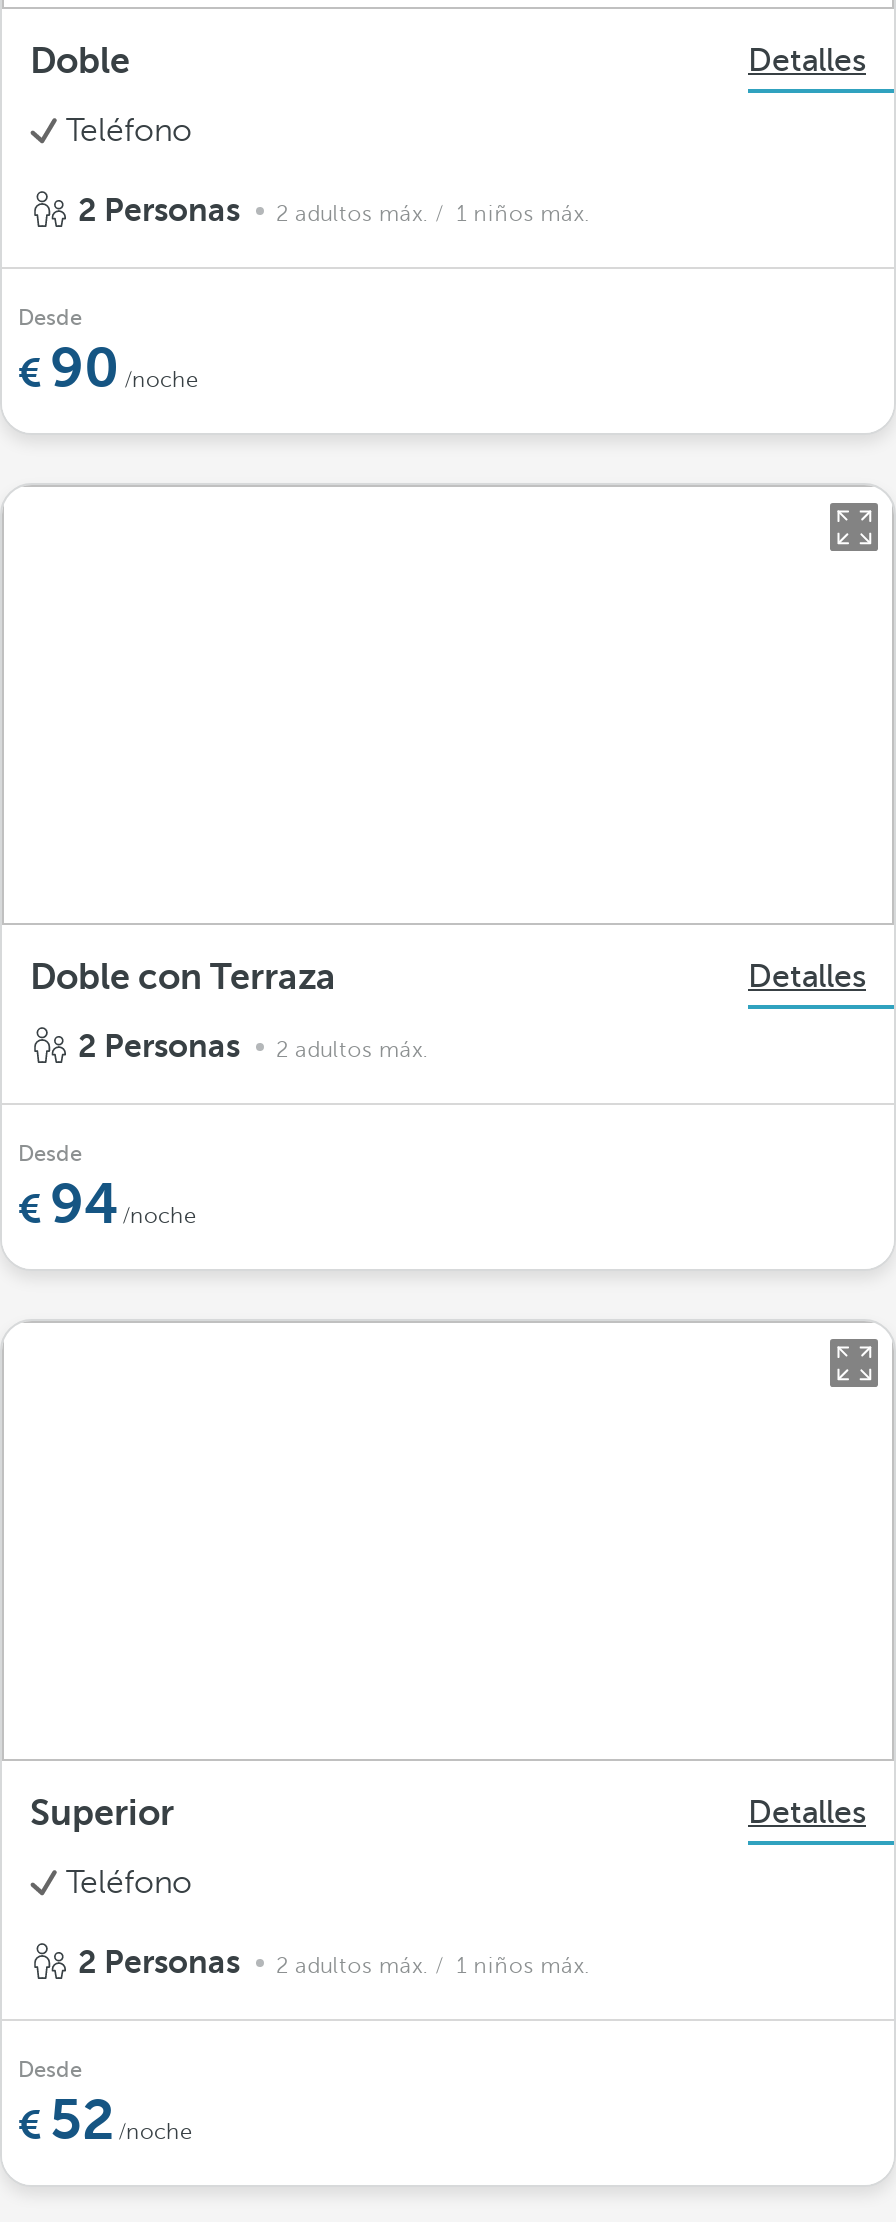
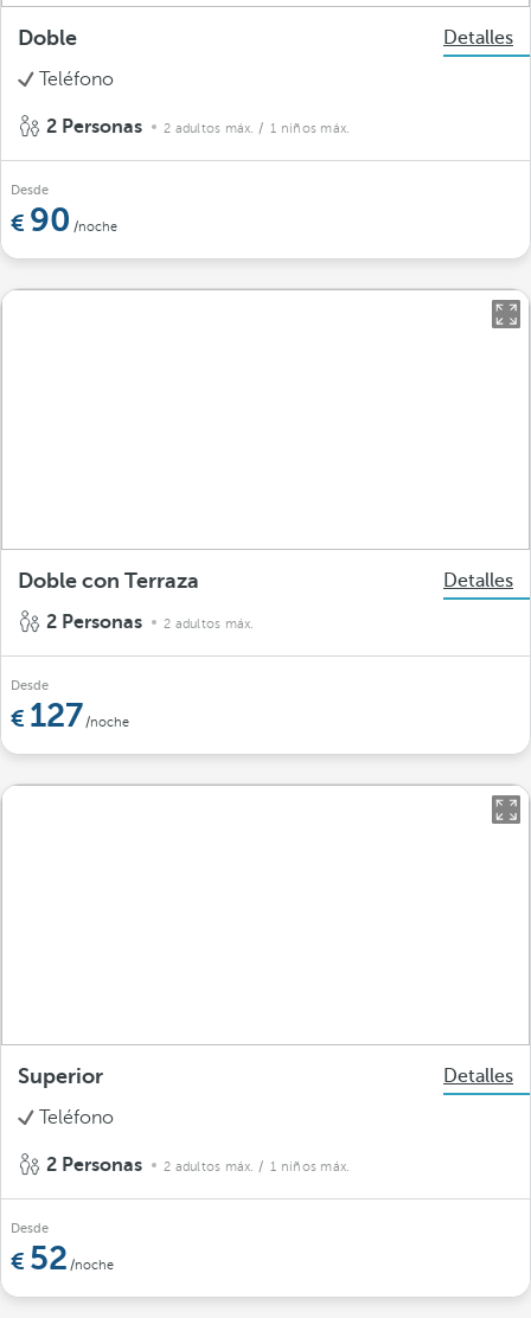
[50,1173,196,1235] 94 /noche -> [30,697,129,734] 127 /noche

